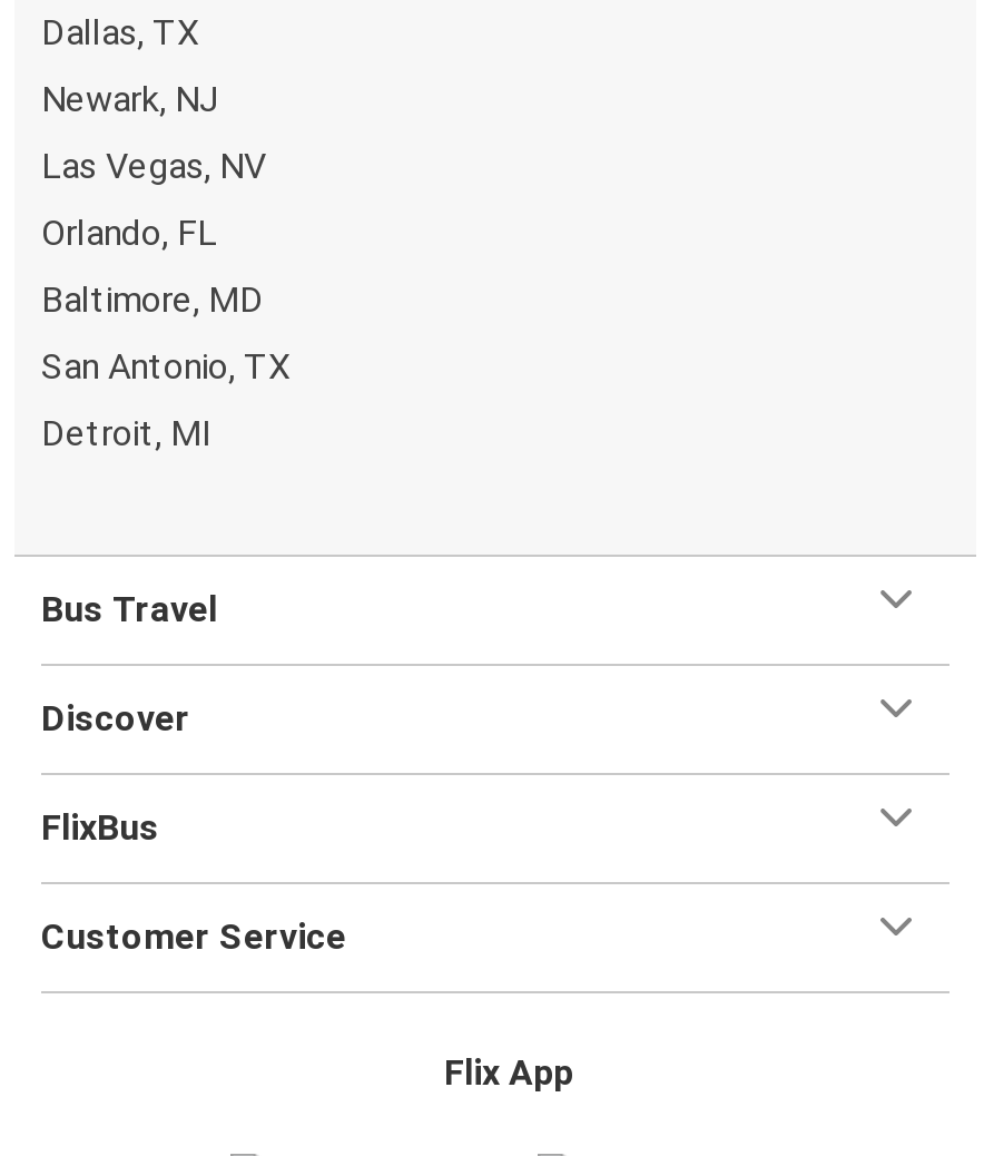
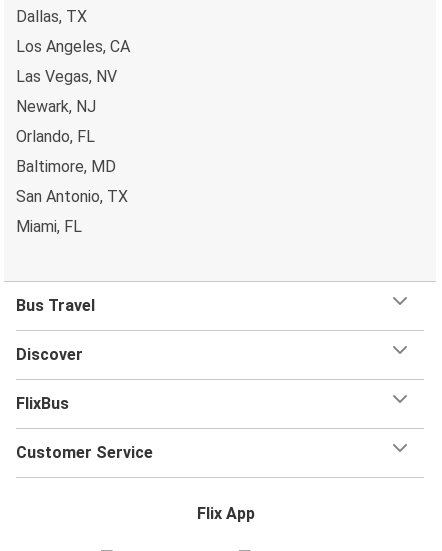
none -> [16,37,130,56] Los Angeles, CA
moved [41,78,219,120] -> [16,97,96,116]: Newark, NJ
[41,412,213,454] Detroit, MI -> [16,217,82,236] Miami, FL

